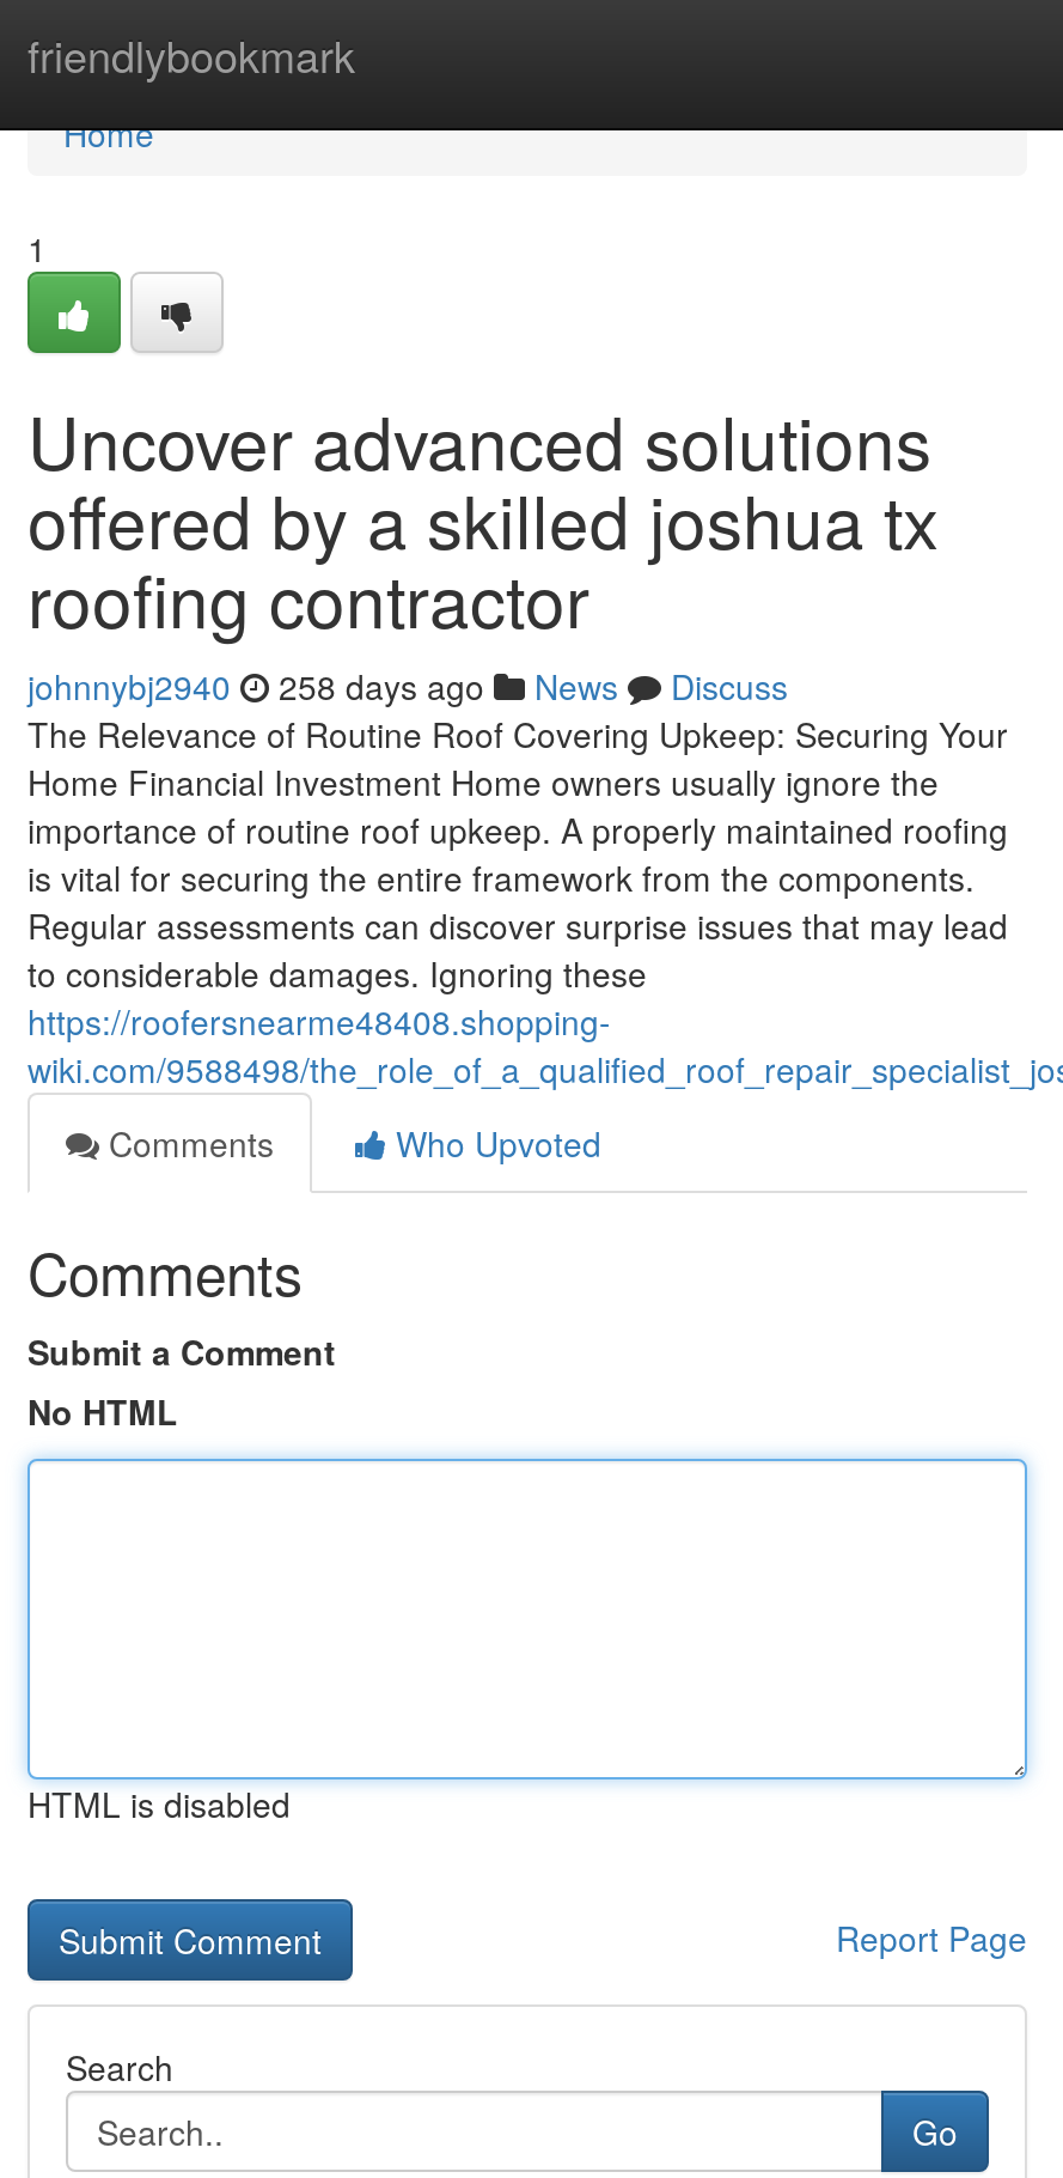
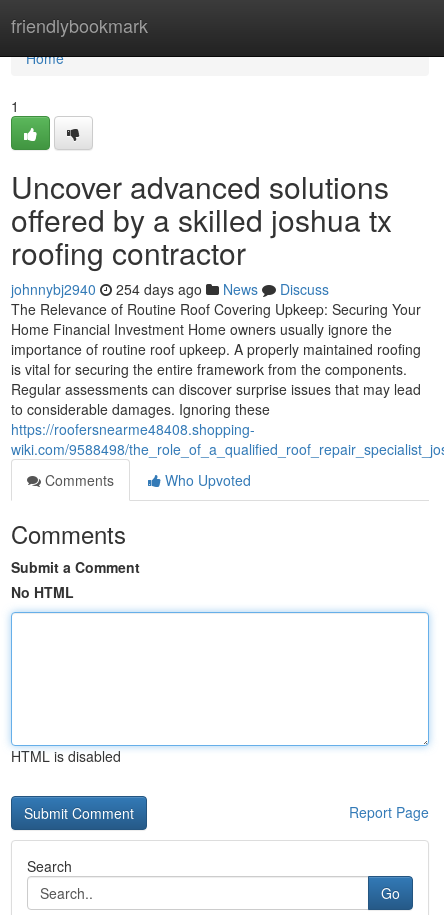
[28,662,788,710] johnnybj2940 258 days ago News Discuss -> [11,279,329,299] johnnybj2940 254 days ago News Discuss

